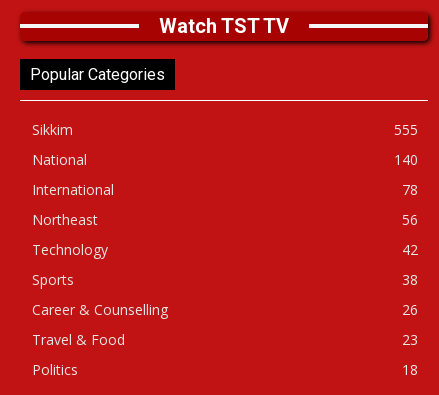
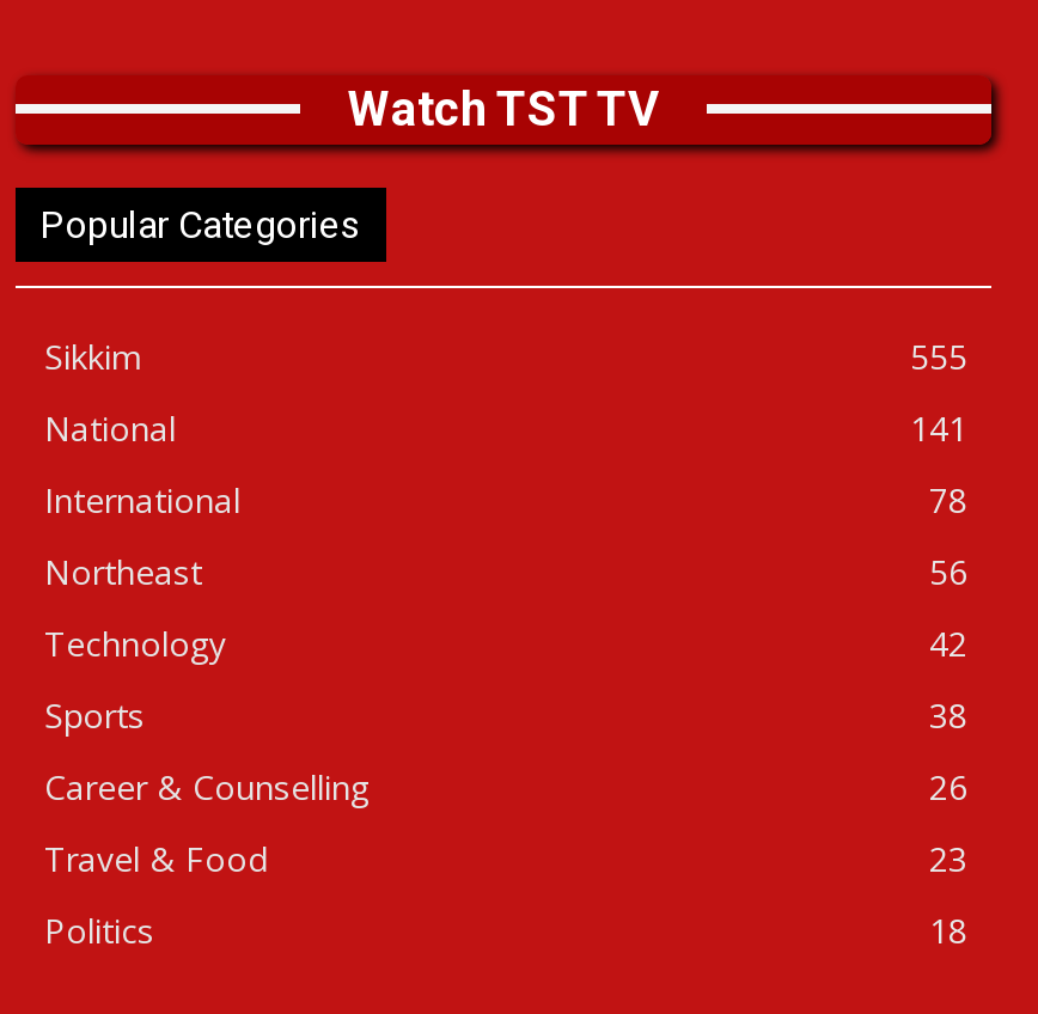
[394,150,418,169] 140 -> [910,405,967,450] 141

